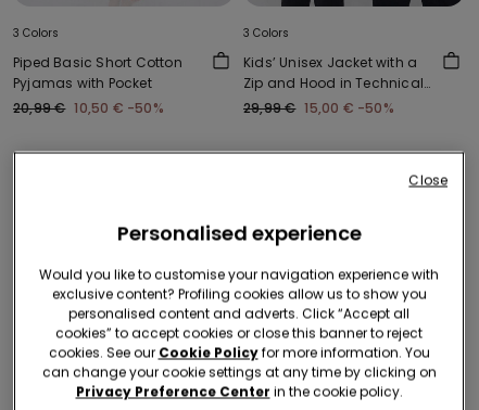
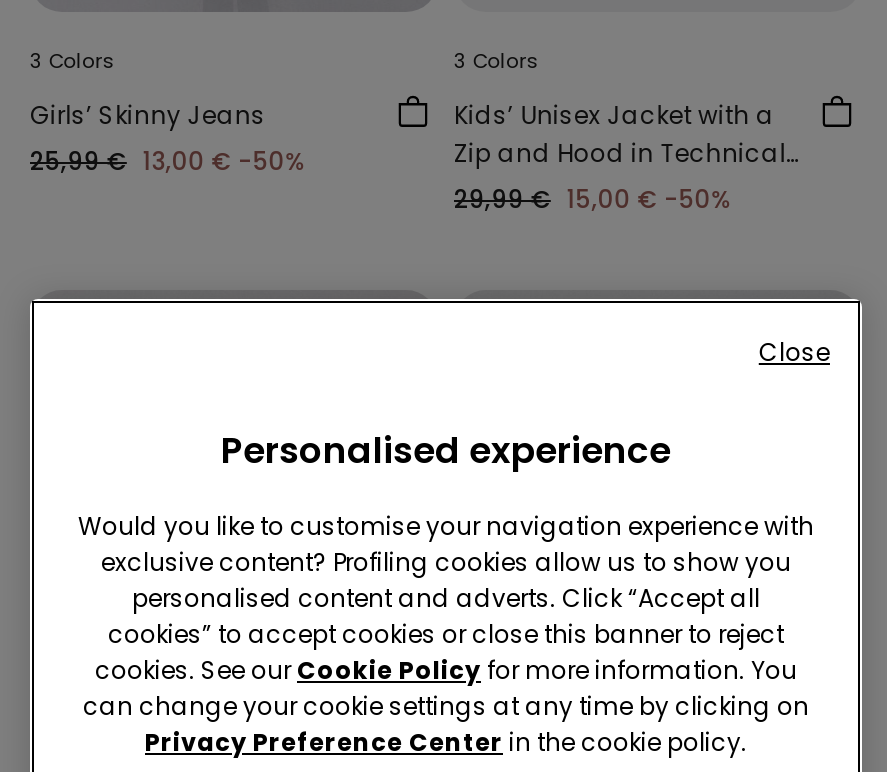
[13,53,182,117] Piped Basic Short Cotton | Pyjamas with Pocket | 20,99 € 10,50 €-50% -> [30,98,306,178] Girls’ Skinny Jeans | 25,99 € 13,00 €-50%

